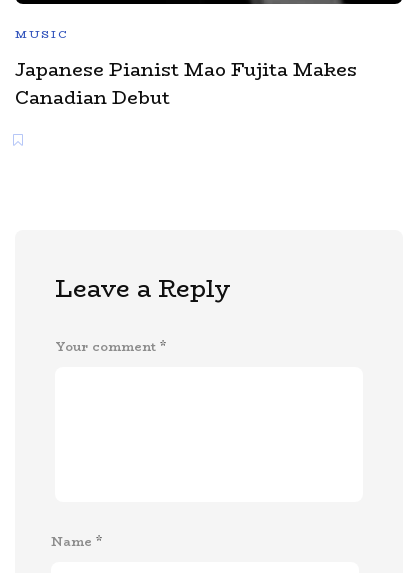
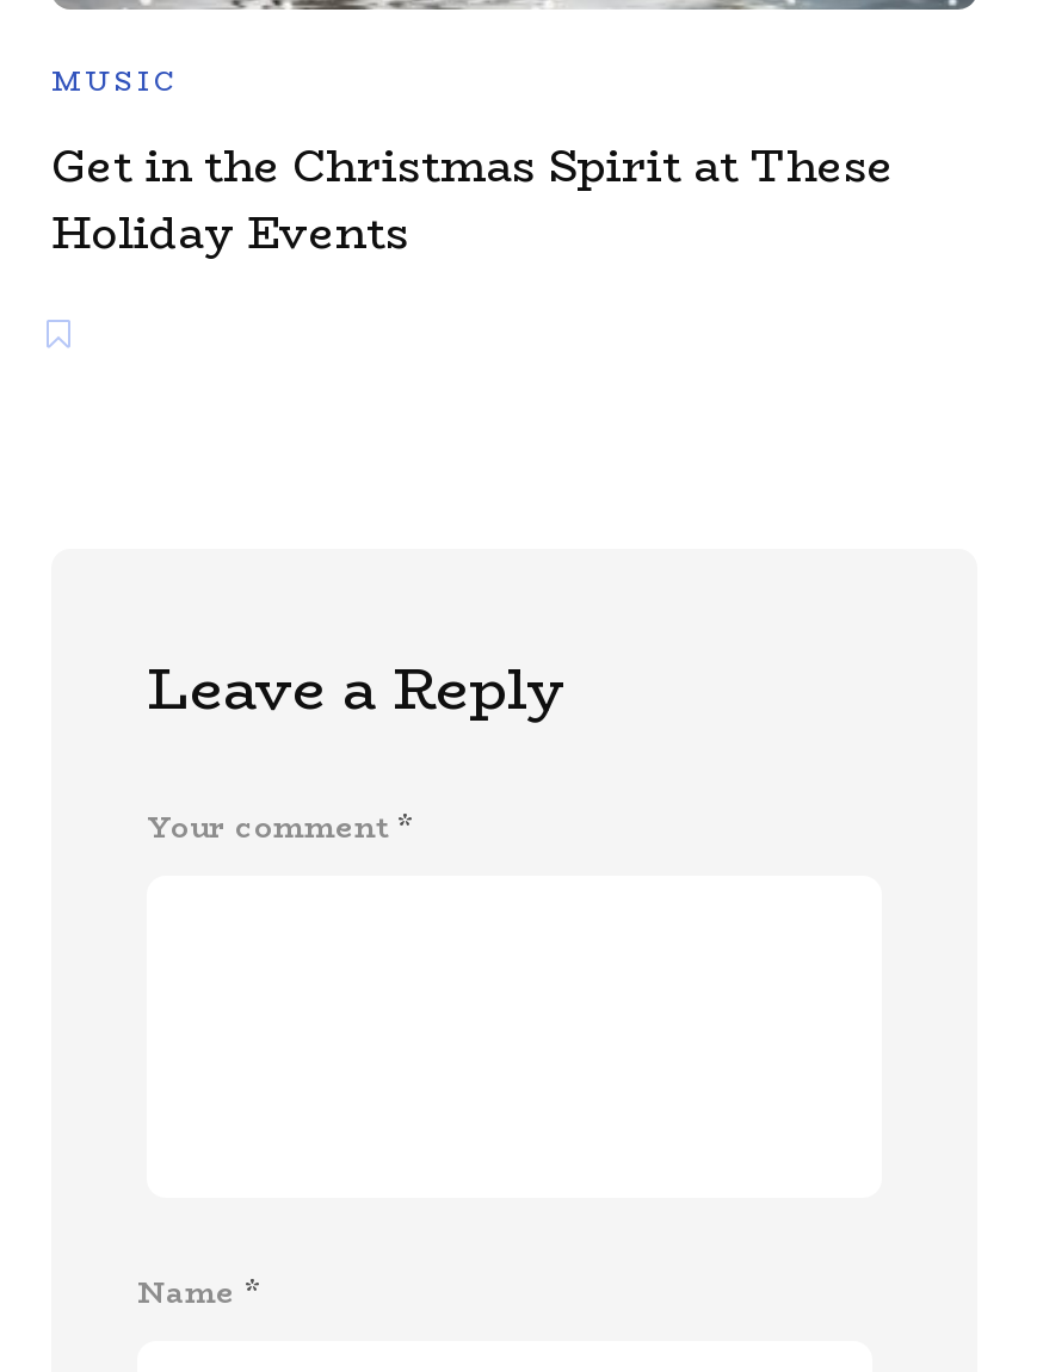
[15,56,357,112] Japanese Pianist Mao Fujita Makes | Canadian Debut -> [51,135,894,268] Get in the Christmas Spirit at These | Holiday Events

